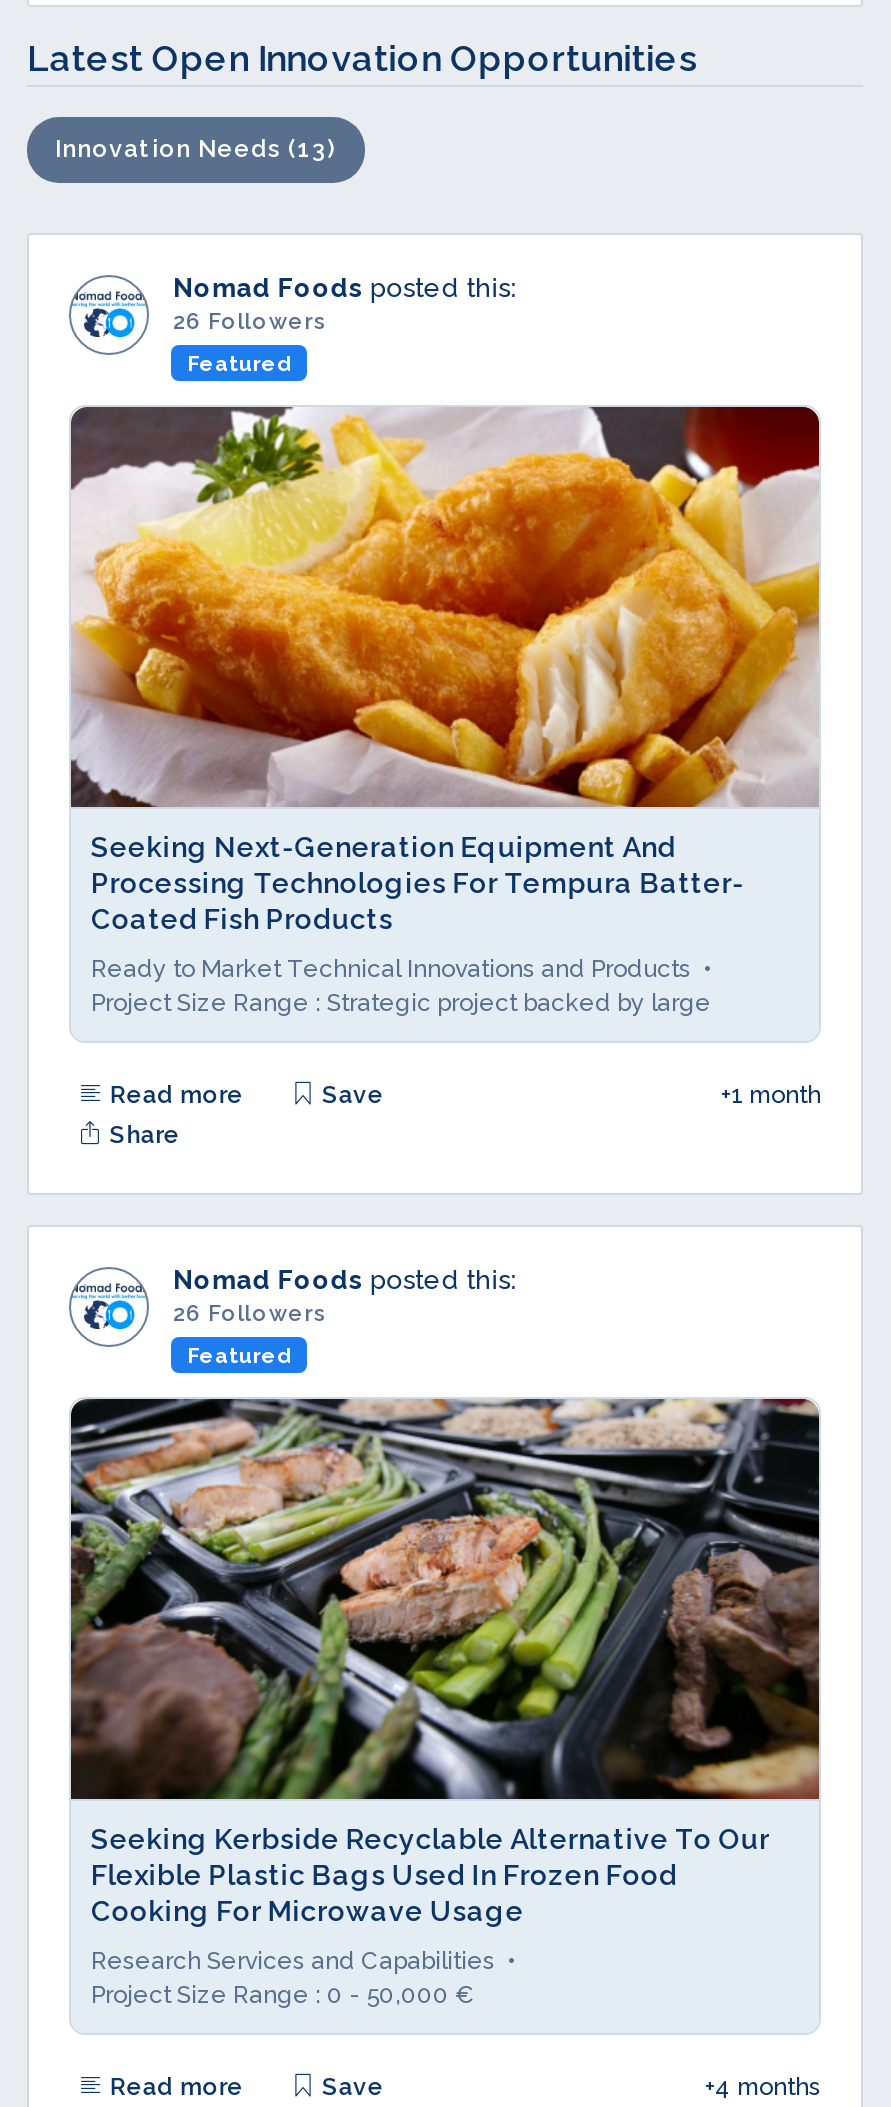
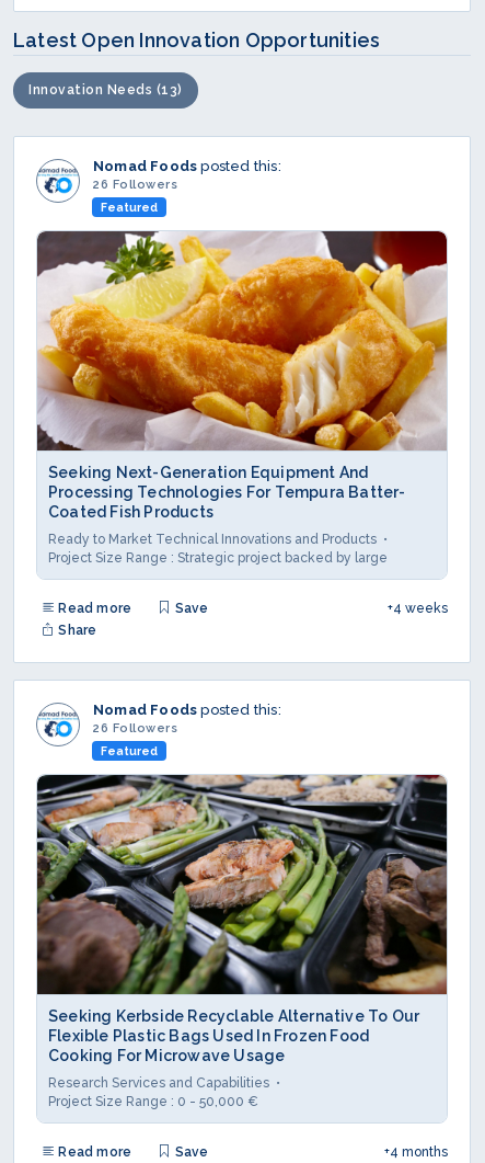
[721,1081,821,1109] +1 month -> [388,601,448,616] +4 weeks

